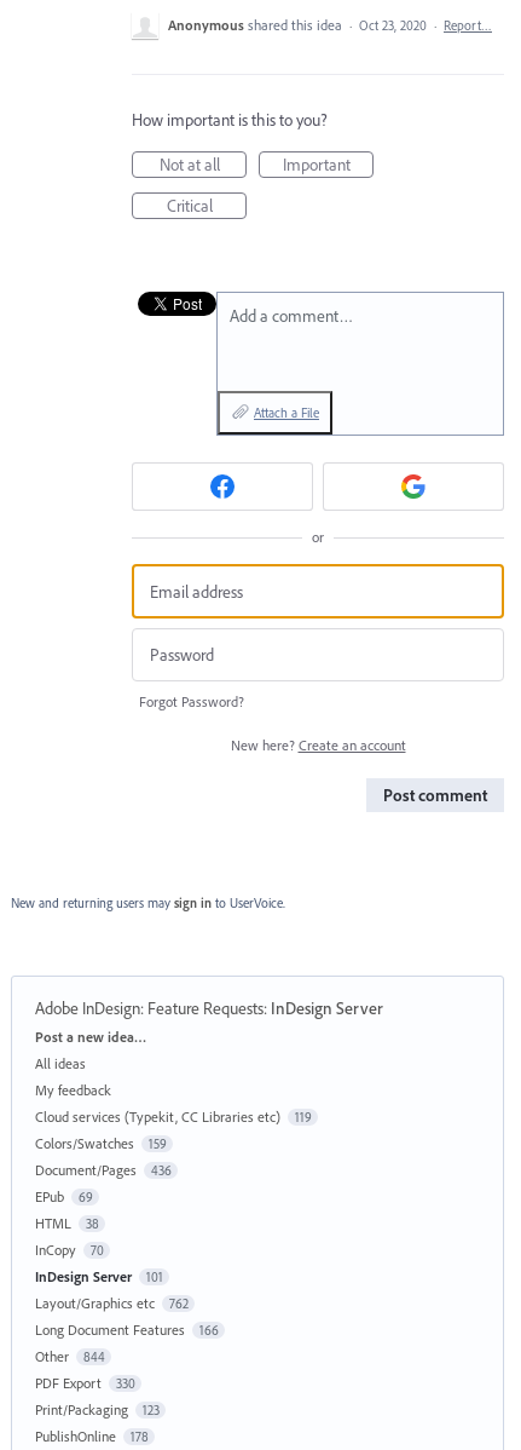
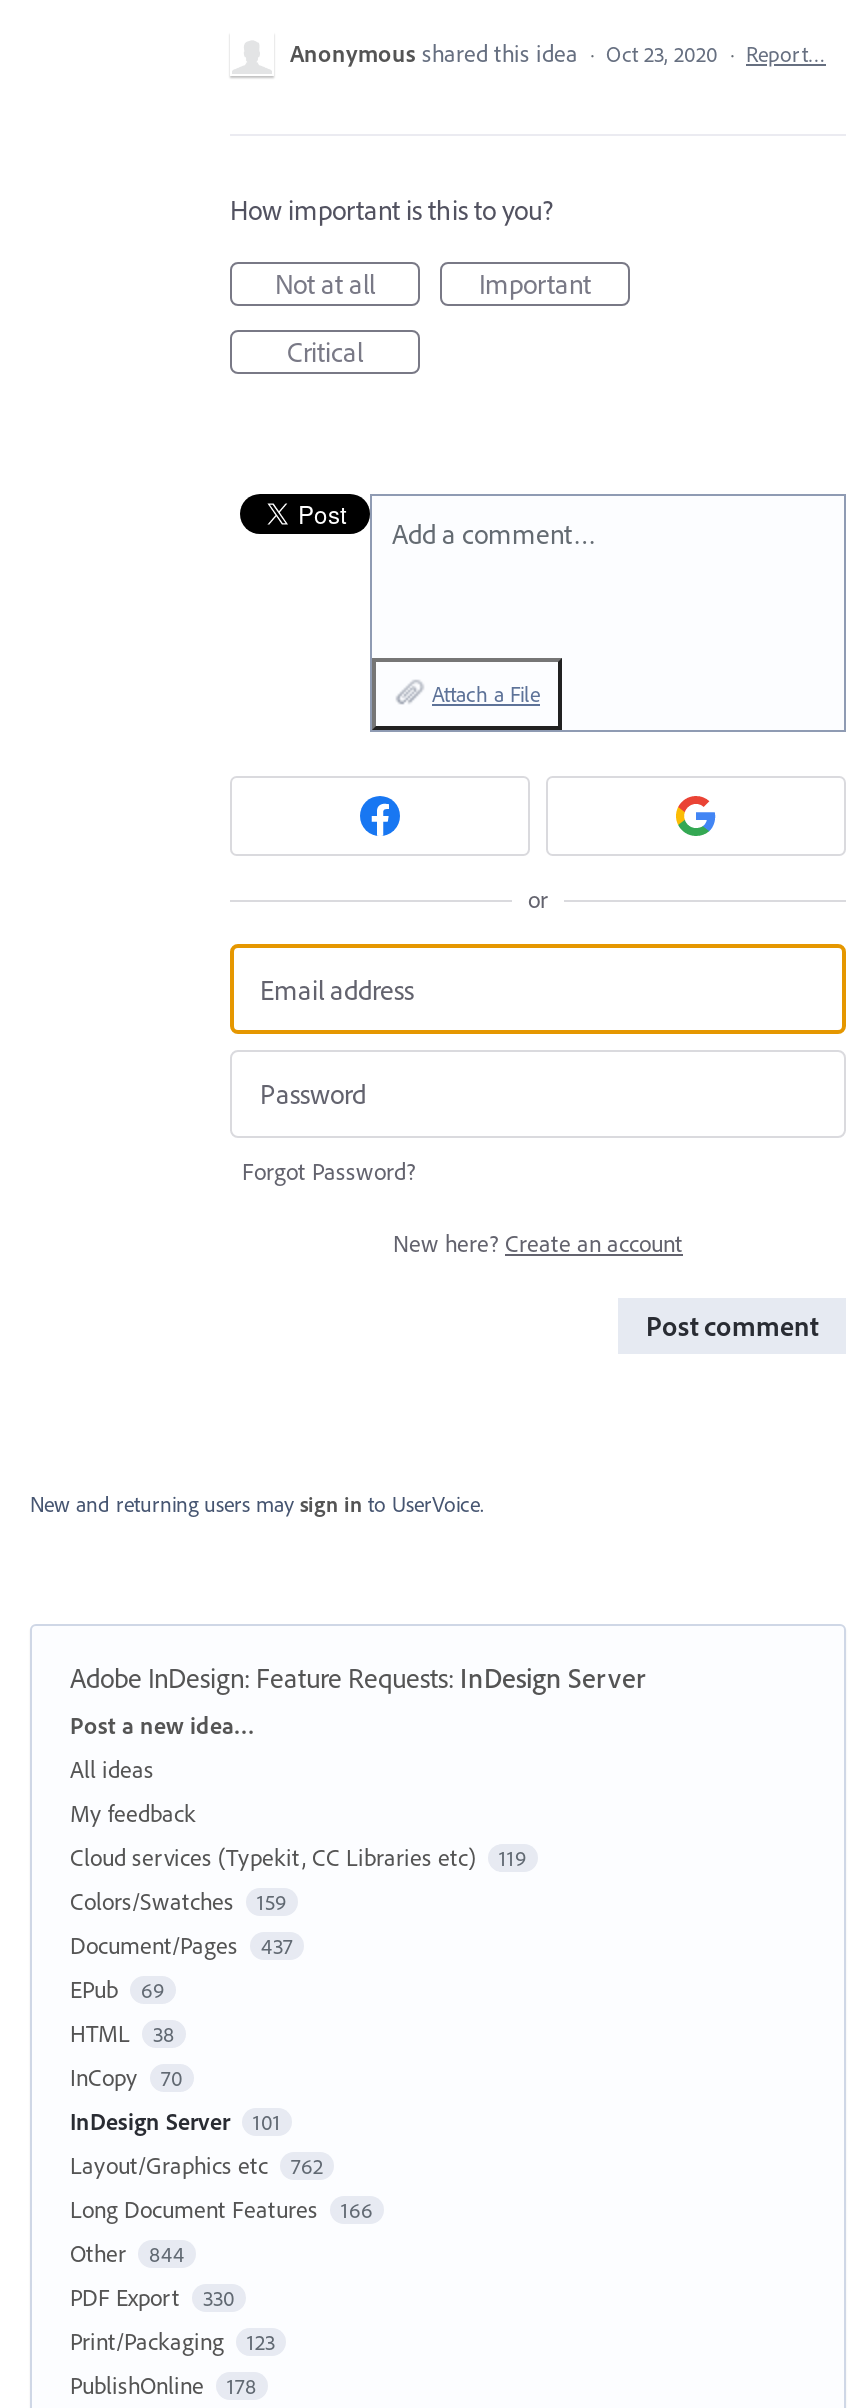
[35,1161,171,1179] Document/Pages 436 -> [70,1930,293,1960] Document/Pages 437

